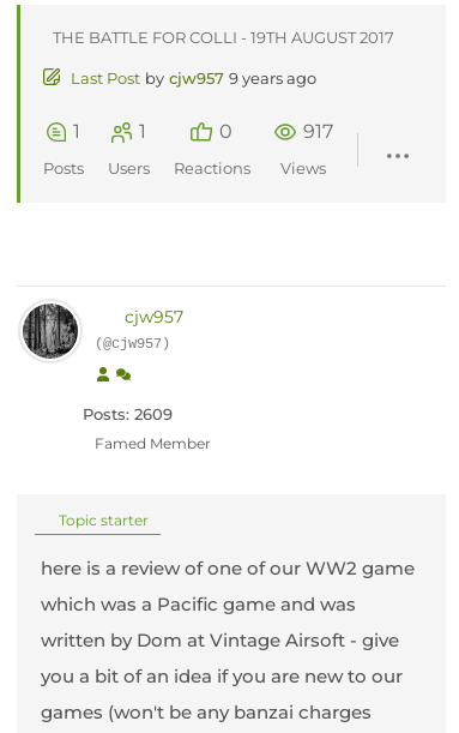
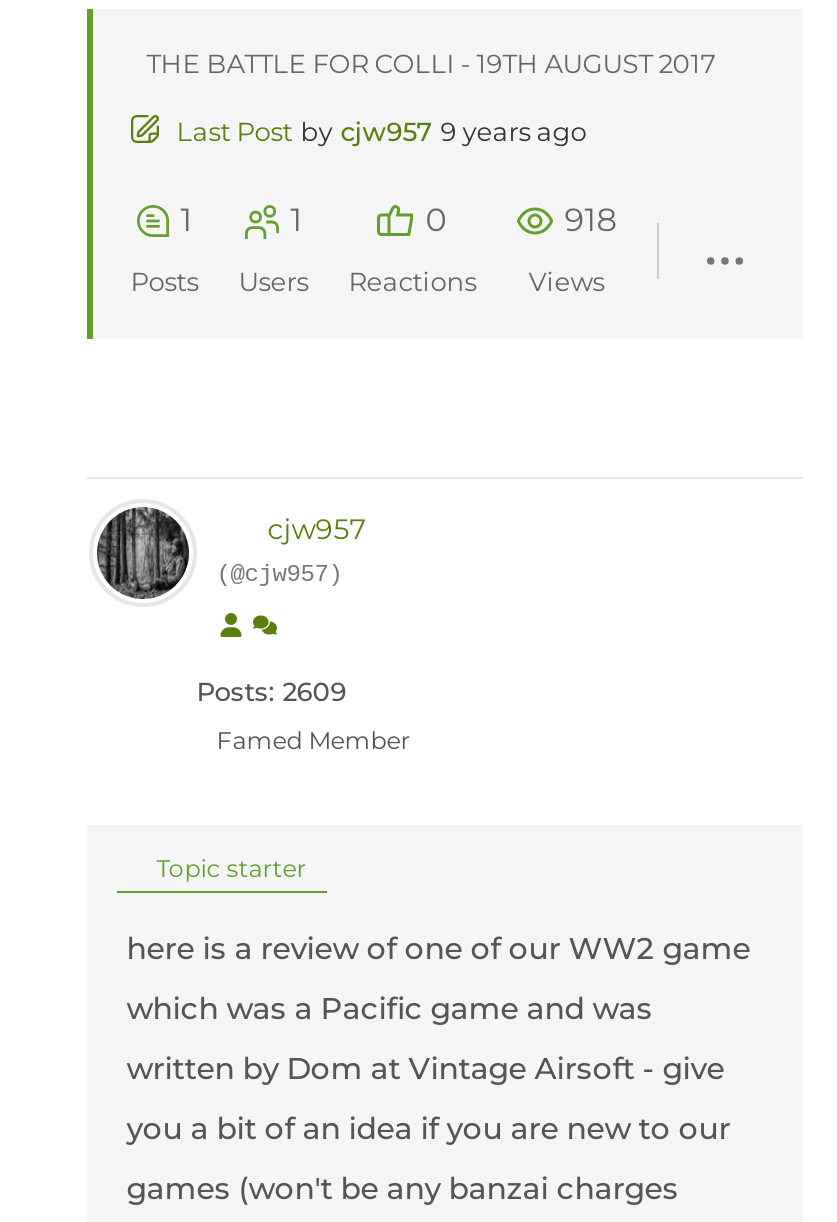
[303,120,333,143] 917 -> [565,201,617,239] 918

